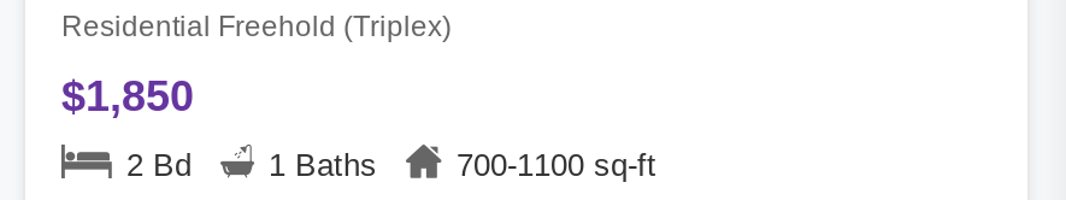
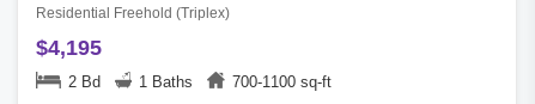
[61,72,194,120] $1,850 -> [36,36,102,60] $4,195

